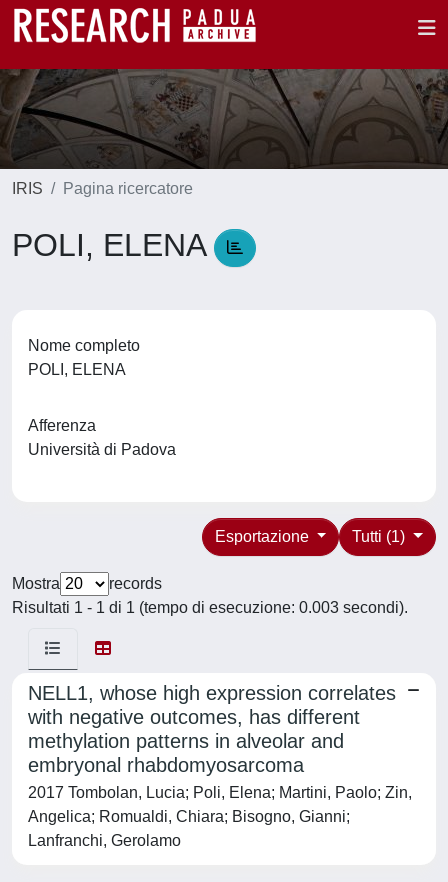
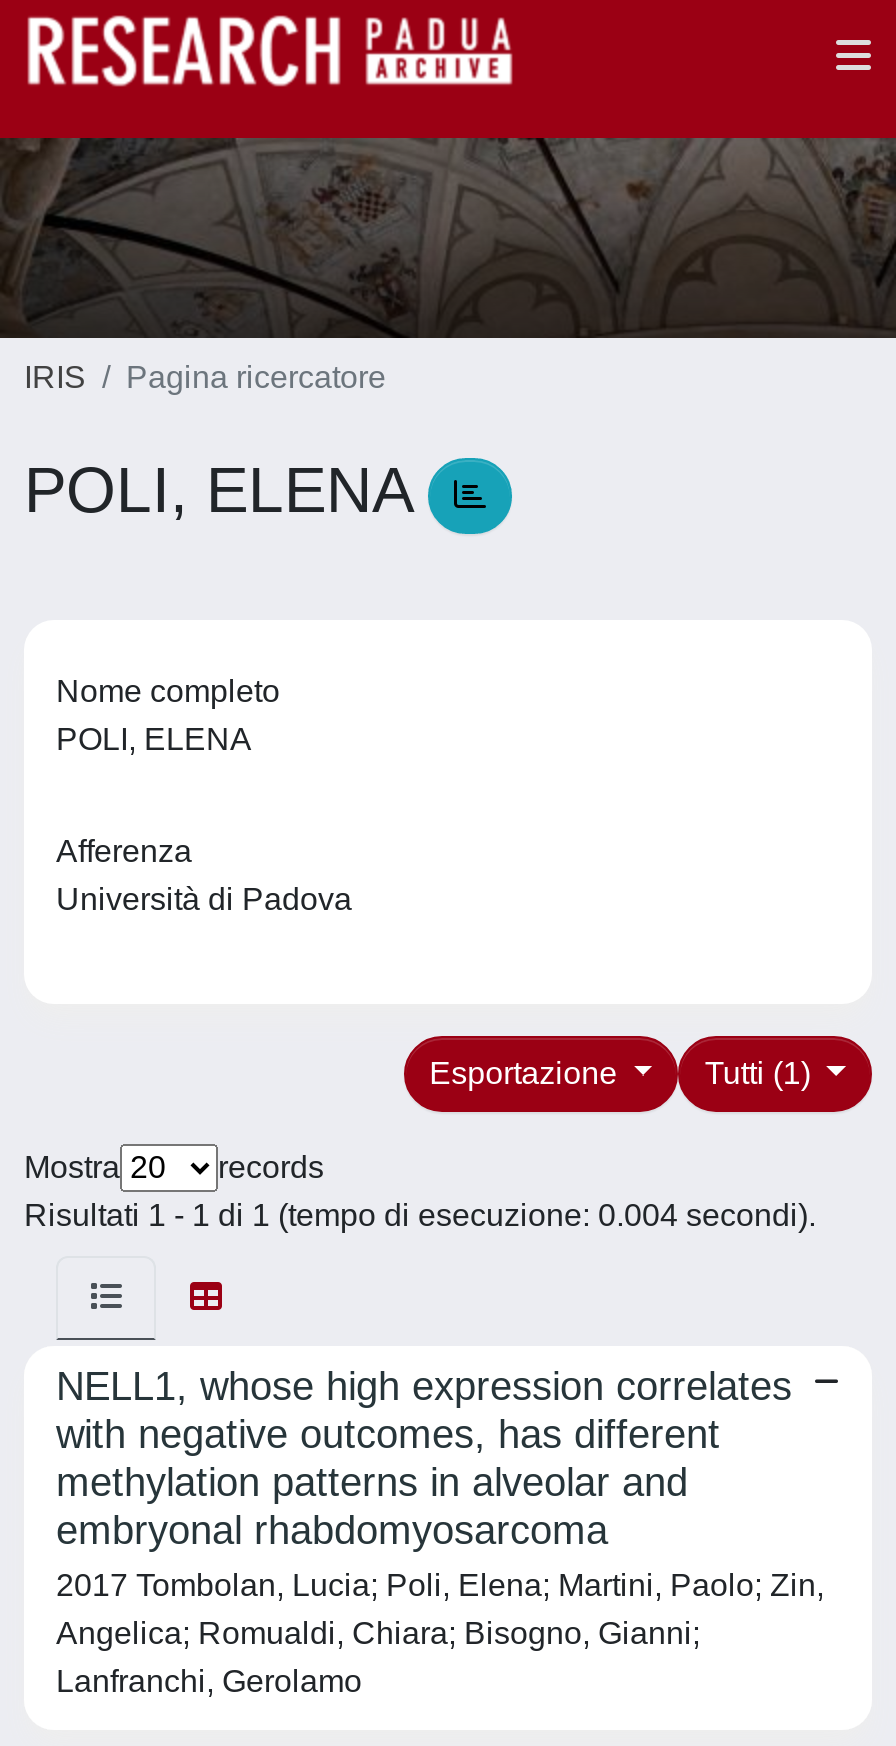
[12,599,408,616] Risultati 1 - 1 di 1 (tempo di esecuzione: 0.003 secondi). -> [24,1198,816,1232] Risultati 1 - 1 di 1 (tempo di esecuzione: 0.004 secondi).

